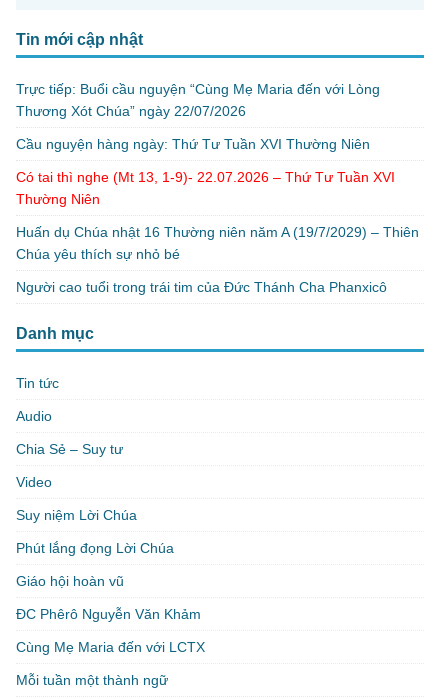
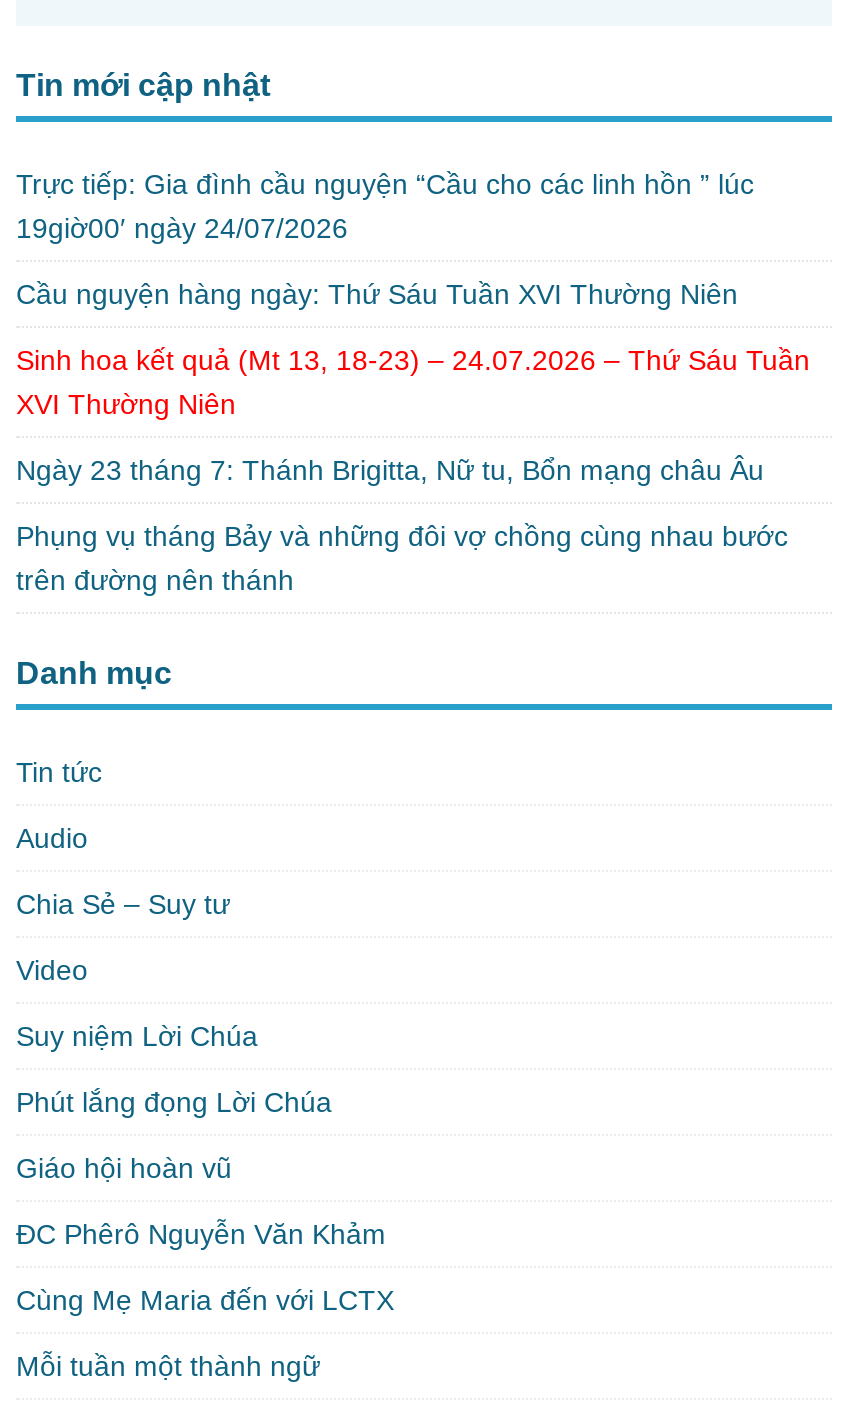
[16,81,380,119] Trực tiếp: Buổi cầu nguyện “Cùng Mẹ Maria đến với Lòng | Thương Xót Chúa” ngày 22/07/2026 -> [16,169,754,245] Trực tiếp: Gia đình cầu nguyện “Cầu cho các linh hồn ” lúc | 19giờ00′ ngày 24/07/2026
[16,136,370,152] Cầu nguyện hàng ngày: Thứ Tư Tuần XVI Thường Niên -> [16,279,738,311] Cầu nguyện hàng ngày: Thứ Sáu Tuần XVI Thường Niên
[16,169,395,207] Có tai thì nghe (Mt 13, 1-9)- 22.07.2026 – Thứ Tư Tuần XVI | Thường Niên -> [16,345,810,421] Sinh hoa kết quả (Mt 13, 18-23) – 24.07.2026 – Thứ Sáu Tuần | XVI Thường Niên
[16,224,419,262] Huấn dụ Chúa nhật 16 Thường niên năm A (19/7/2029) – Thiên | Chúa yêu thích sự nhỏ bé -> [16,455,764,487] Ngày 23 tháng 7: Thánh Brigitta, Nữ tu, Bổn mạng châu Âu
[16,279,387,295] Người cao tuổi trong trái tim của Đức Thánh Cha Phanxicô -> [16,521,788,597] Phụng vụ tháng Bảy và những đôi vợ chồng cùng nhau bước | trên đường nên thánh

